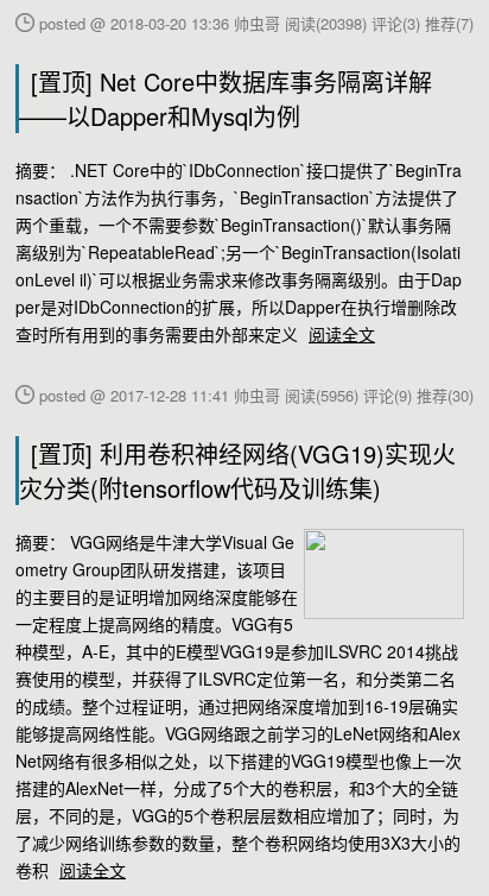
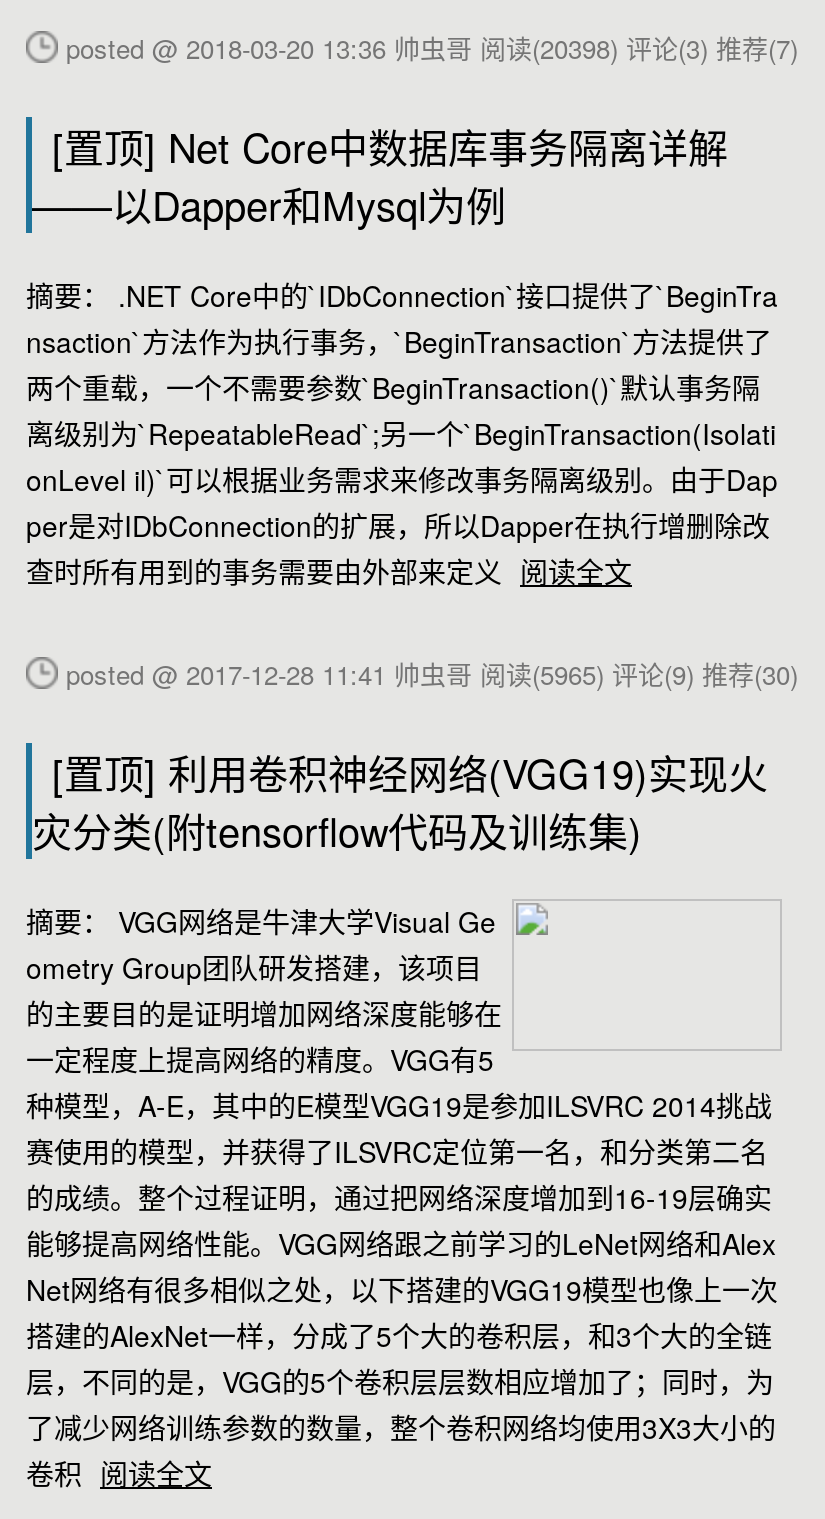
[39,384,474,406] posted @ 2017-12-28 11:41 帅虫哥阅读(5956) 评论(9) 推荐(30) -> [66,655,798,693] posted @ 2017-12-28 11:41 帅虫哥阅读(5965) 评论(9) 推荐(30)

